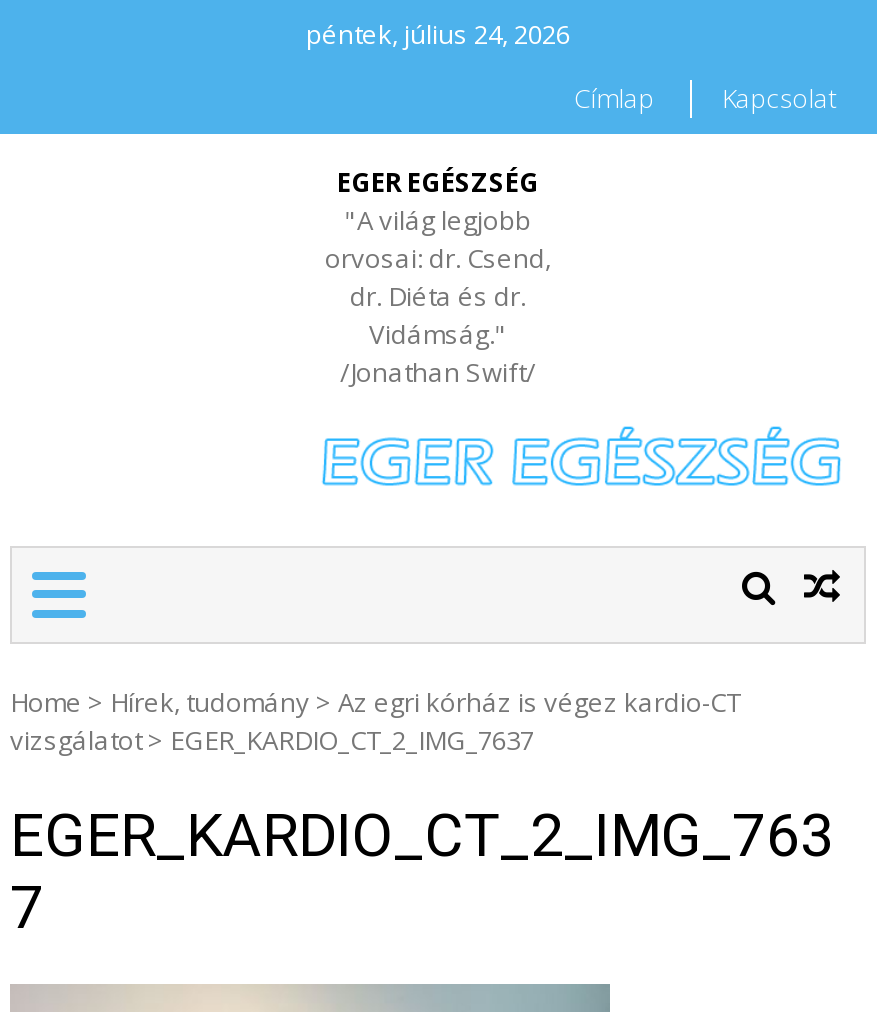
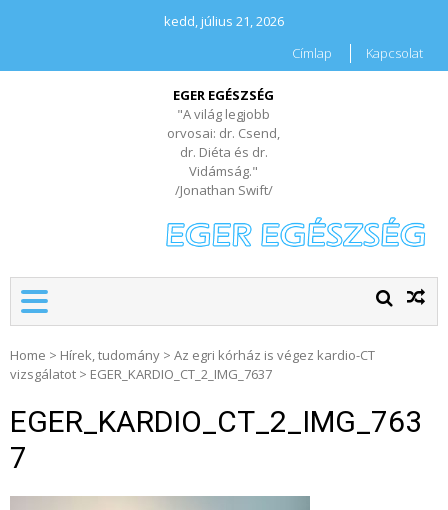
[306,16,570,52] péntek, július 24, 2026 -> [164,12,284,30] kedd, július 21, 2026

